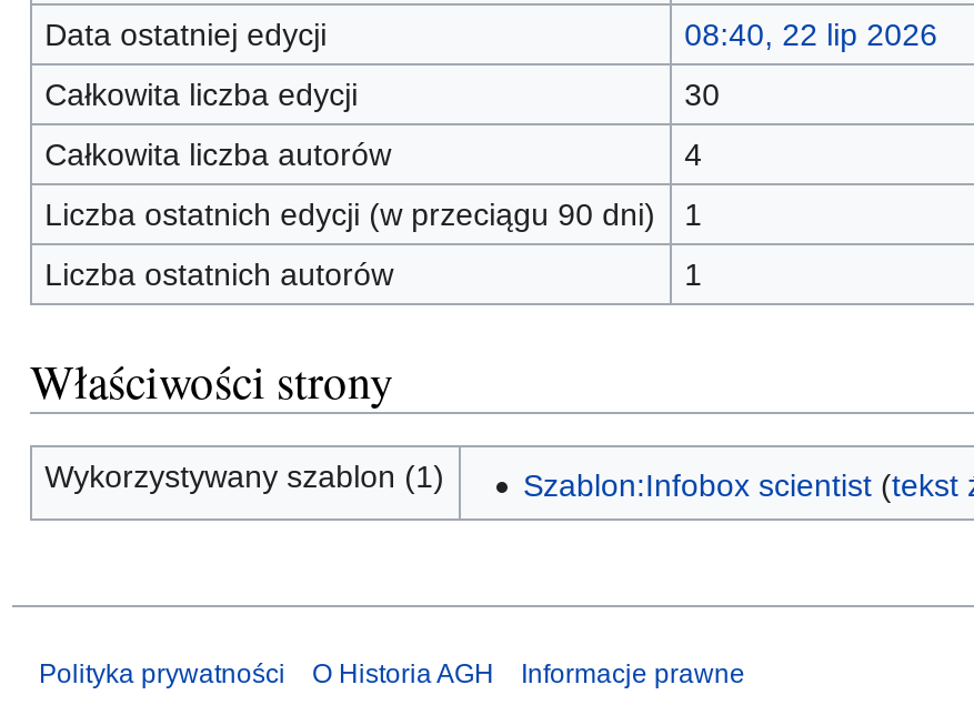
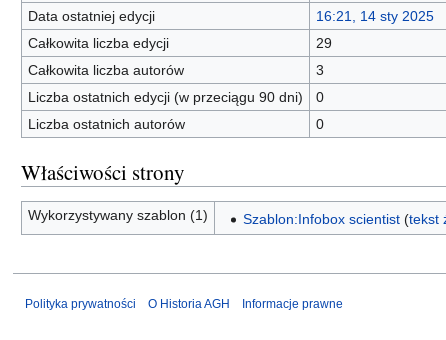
[684,17,938,52] 08:40, 22 lip 2026 -> [316,8,434,24] 16:21, 14 sty 2025
[684,77,720,112] 30 -> [316,35,332,51] 29
[684,137,702,172] 4 -> [316,62,324,78] 3
[45,197,702,232] Liczba ostatnich edycji (w przeciągu 90 dni) 1 -> [28,89,324,105] Liczba ostatnich edycji (w przeciągu 90 dni) 0
[684,256,702,292] 1 -> [316,116,324,132] 0

